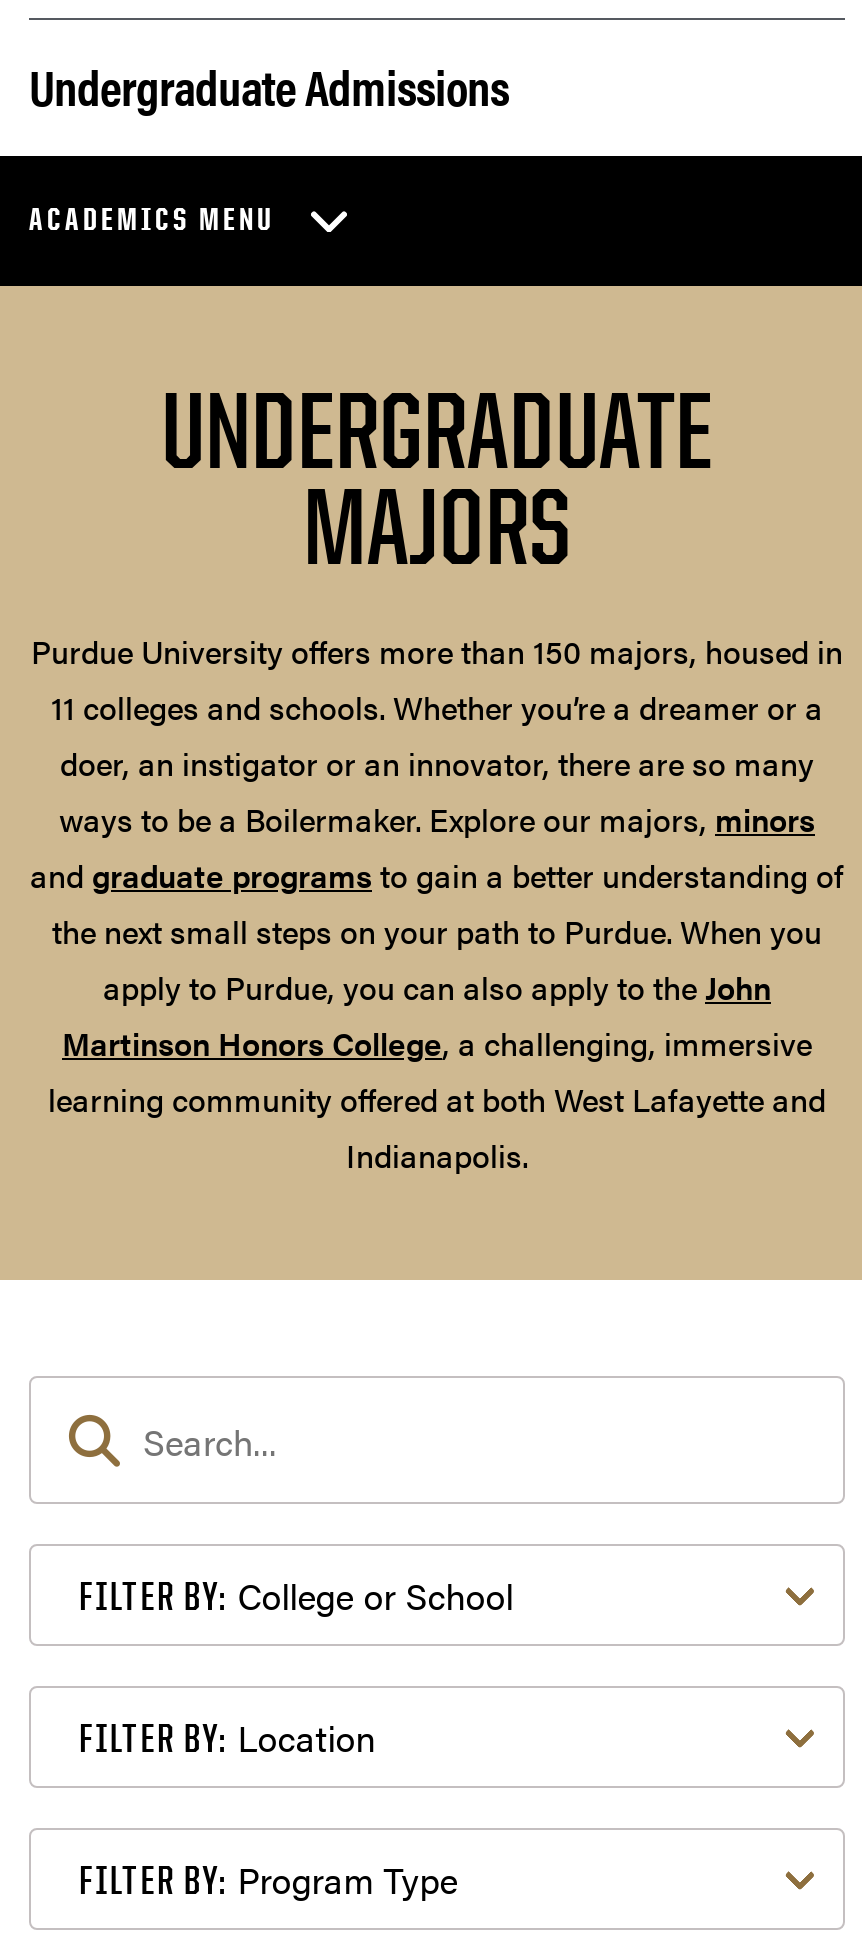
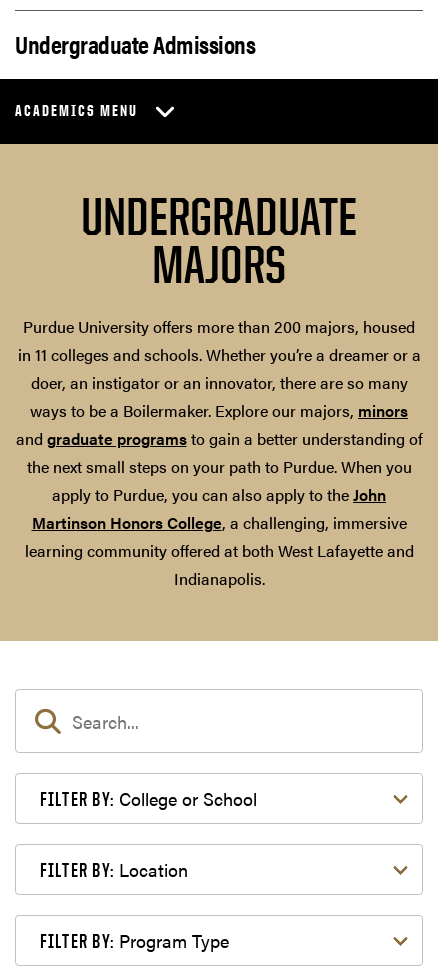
[31,628,843,730] Purdue University offers more than 150 majors, housed in | 11 colleges and schools. Whether you’re a dreamer or a -> [17,315,420,366] Purdue University offers more than 200 majors, housed | in 11 colleges and schools. Whether you’re a dreamer or a

